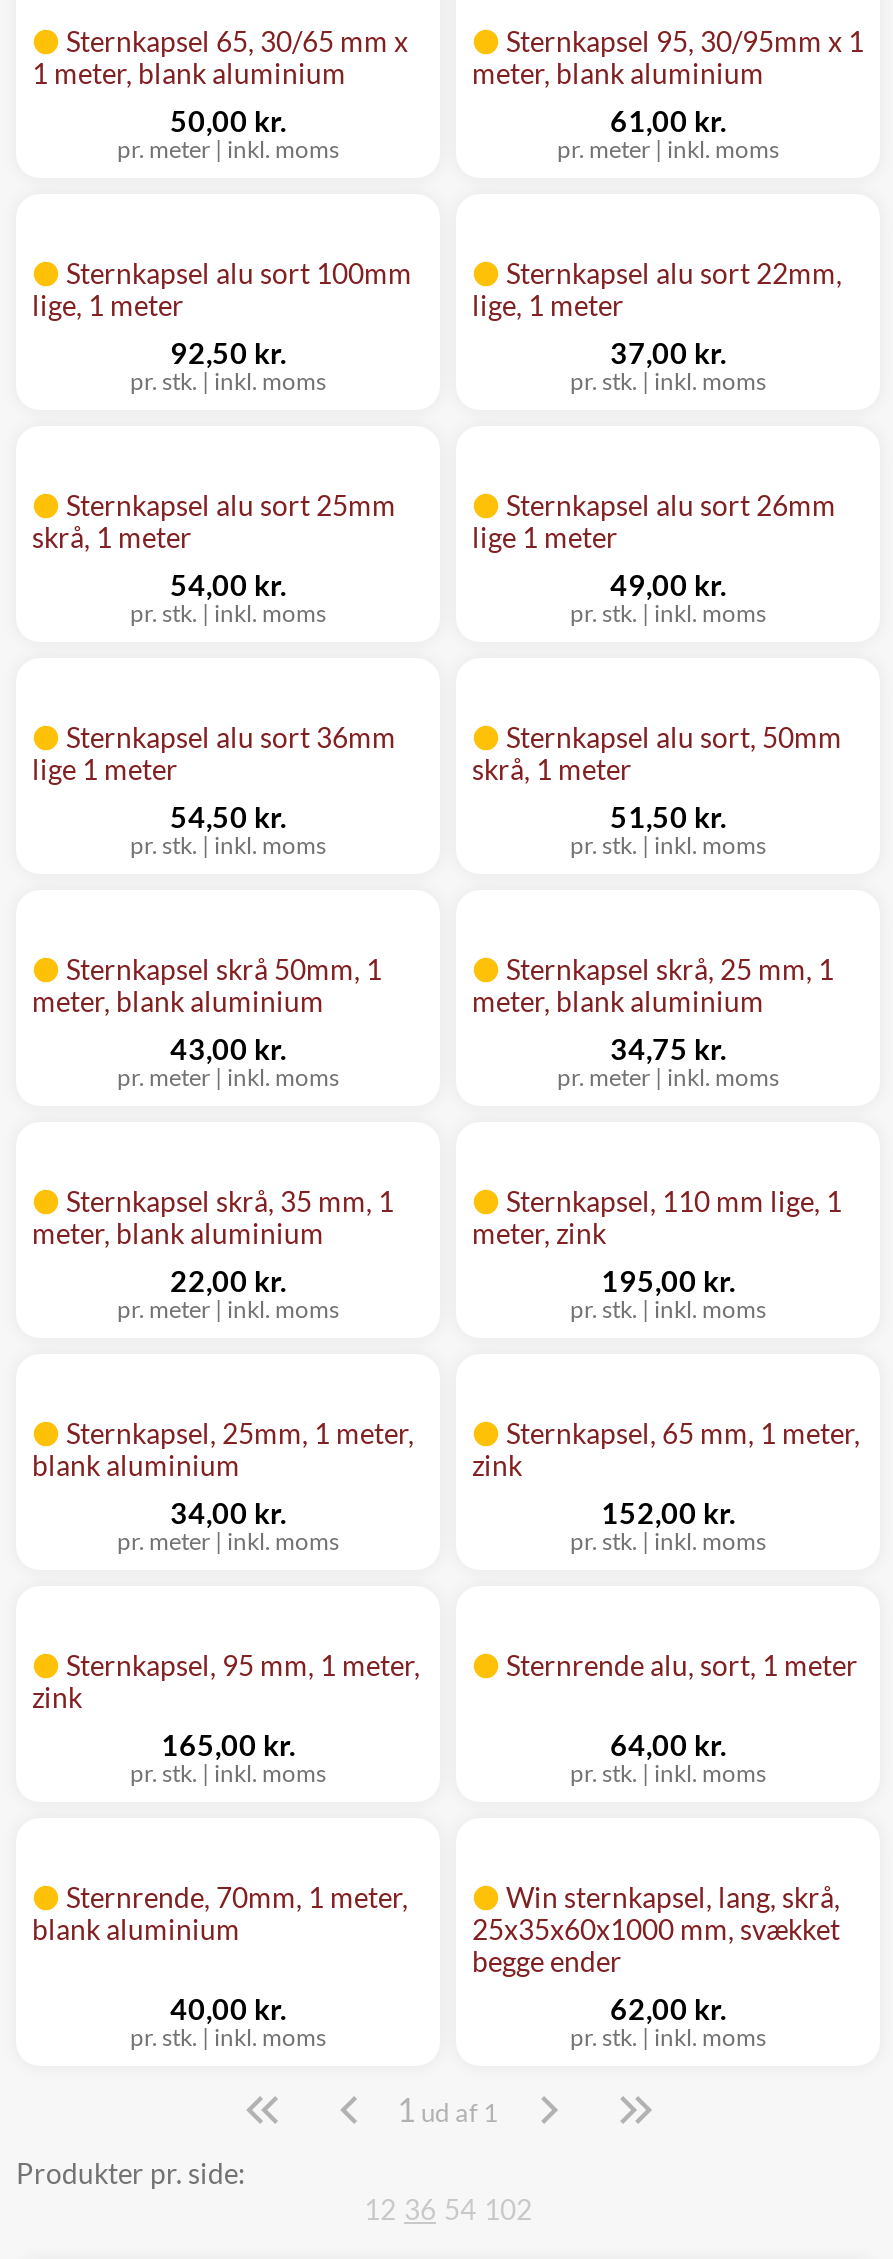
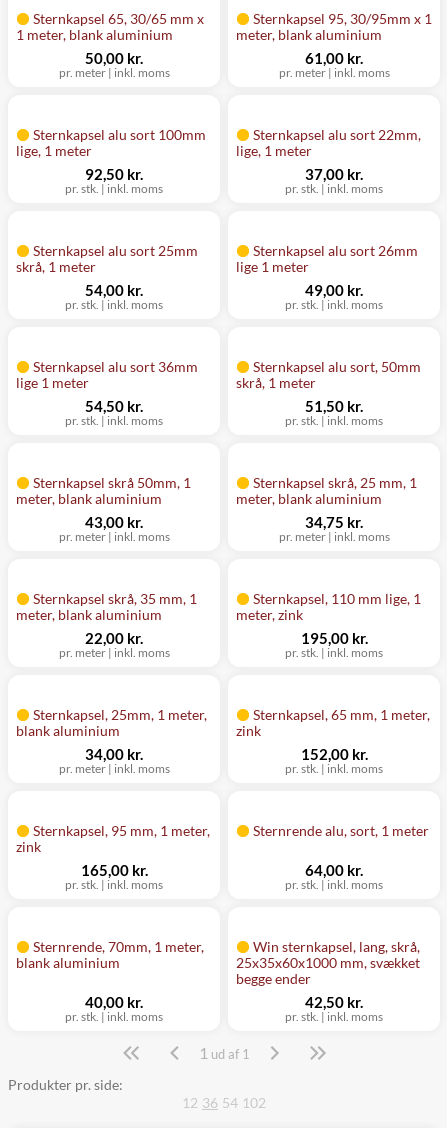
[610,1990,726,2026] 62,00 kr. -> [305,993,363,1011] 42,50 kr.

